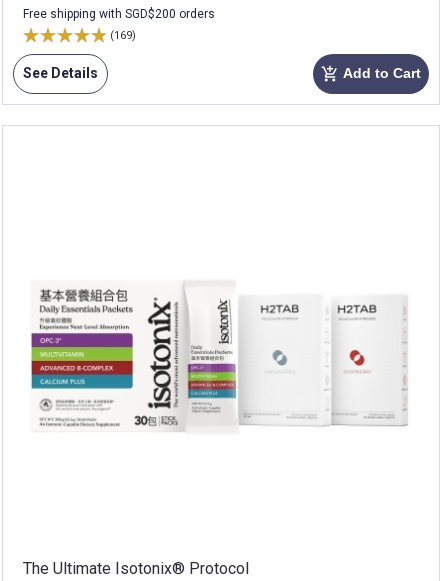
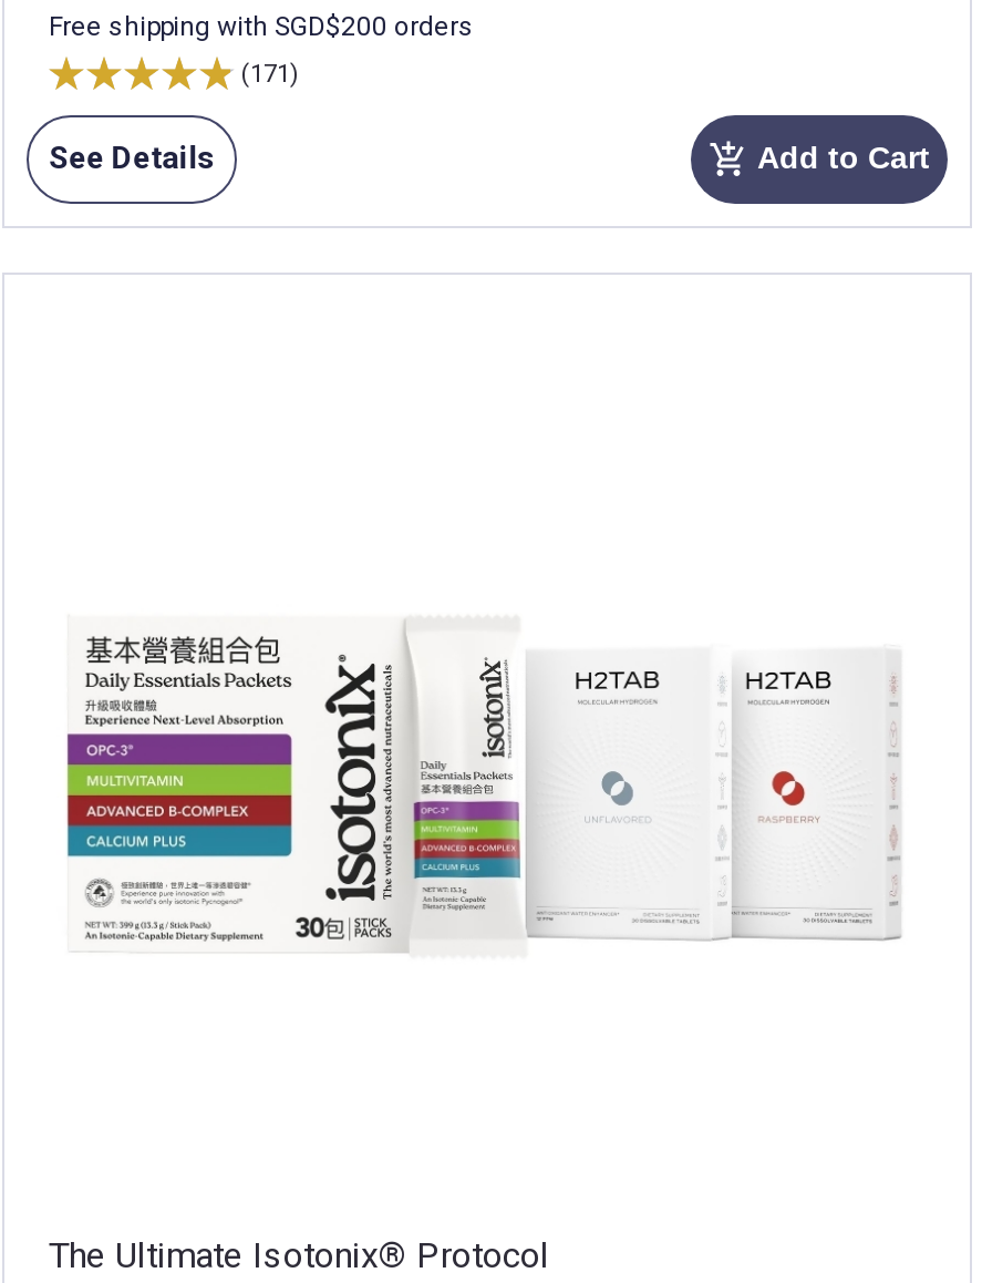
[110,28,136,41] (169) -> [241,59,299,88] (171)

